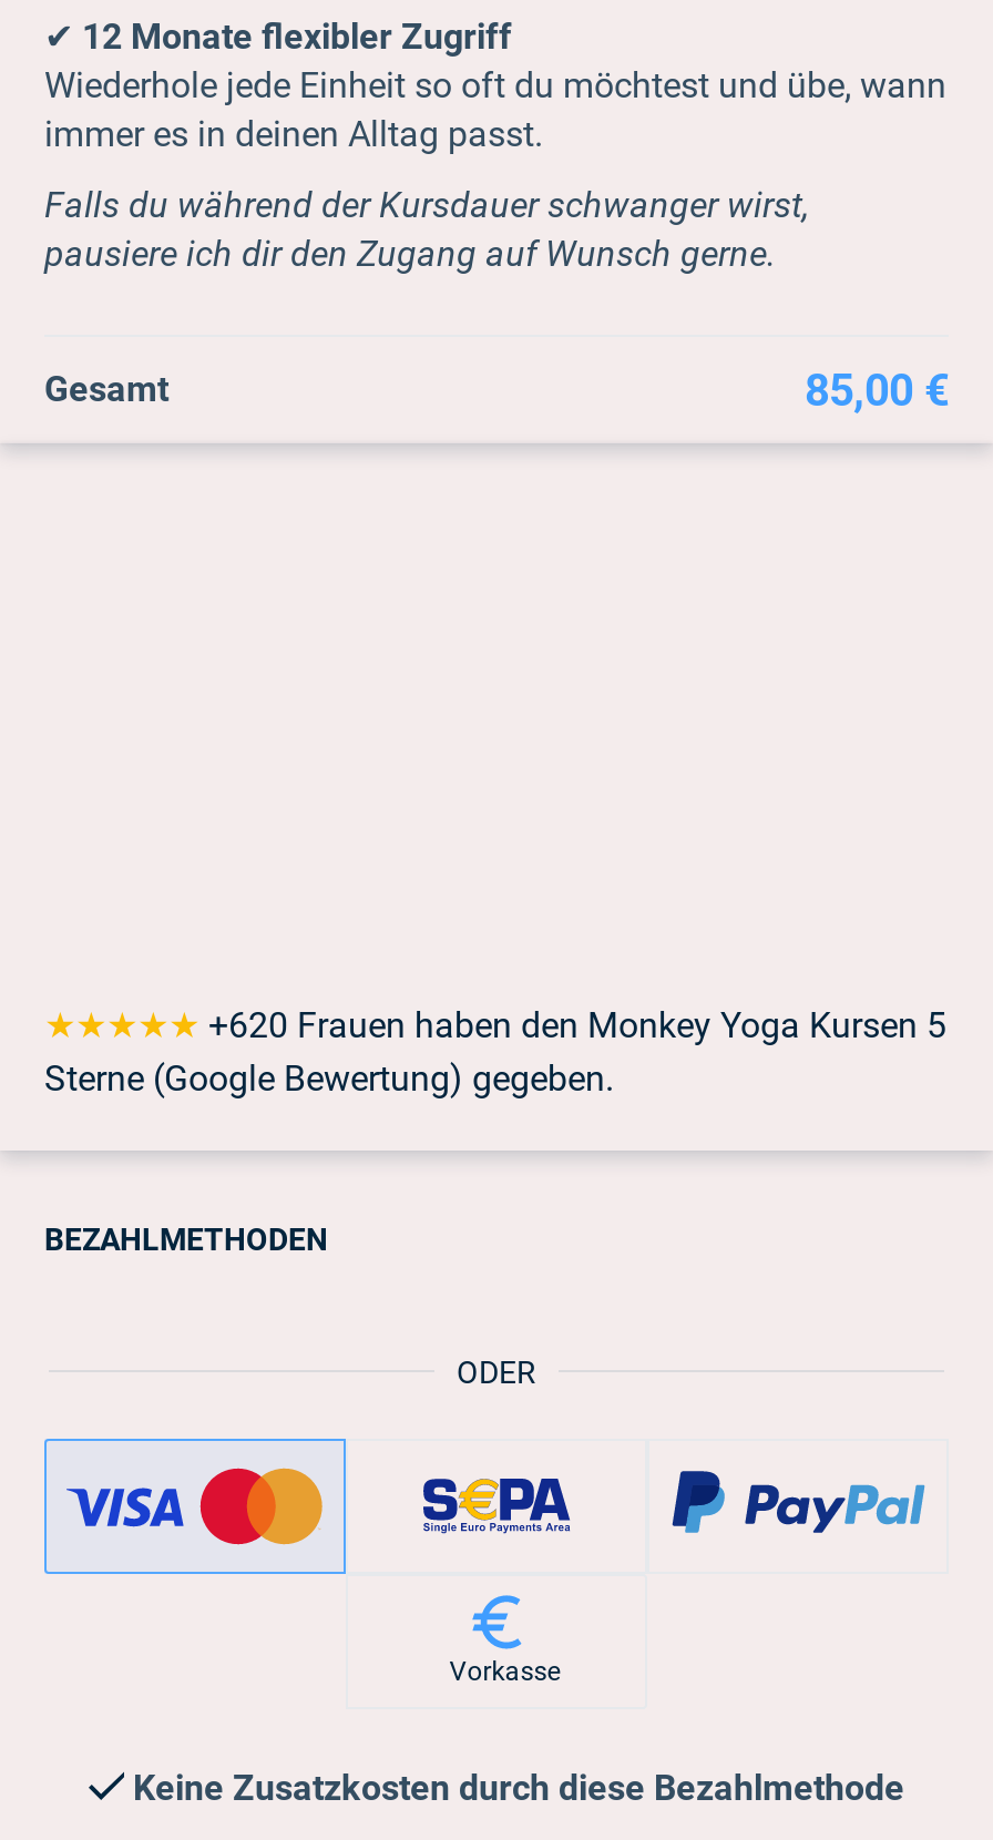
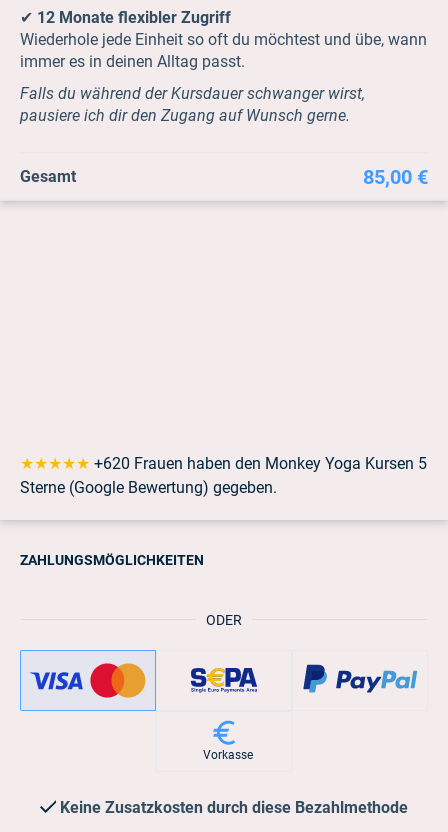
[44,1221,328,1256] BEZAHLMETHODEN -> [20,552,204,568] ZAHLUNGSMÖGLICHKEITEN

